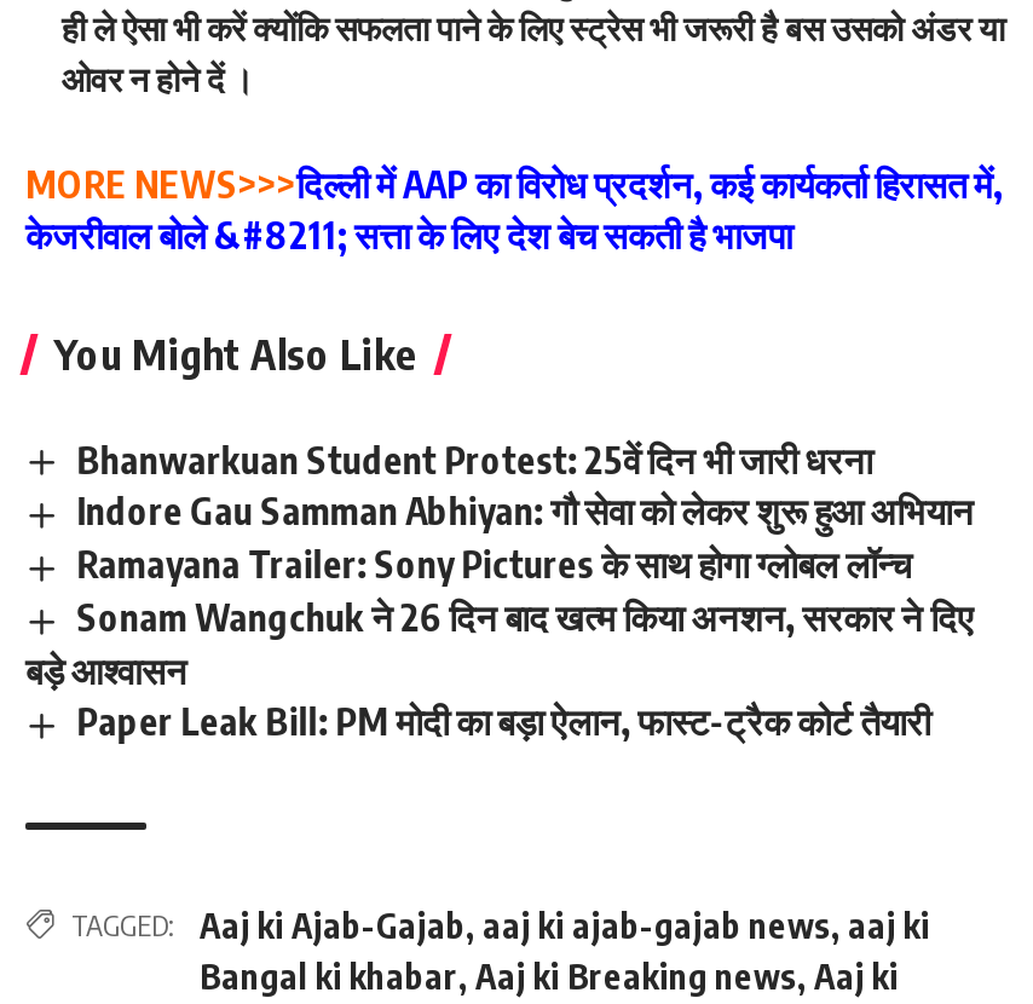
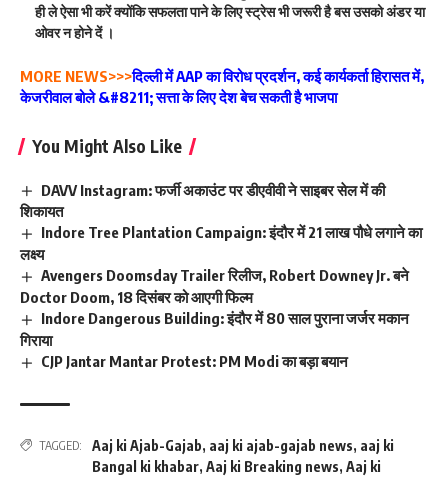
[25,437,974,743] Bhanwarkuan Student Protest: 25वें दिन भी जारी धरना | Indore Gau Samman Abhiyan: गौ सेवा को लेकर शुरू हुआ अभियान | Ramayana Trailer: Sony Pictures के साथ होगा ग्लोबल लॉन्च | Sonam Wangchuk ने 26 दिन बाद खत्म किया अनशन, सरकार ने दिए | बड़े आश्वासन | Paper Leak Bill: PM मोदी का बड़ा ऐलान, फास्ट-ट्रैक कोर्ट तैयारी -> [20,180,422,370] DAVV Instagram: फर्जी अकाउंट पर डीएवीवी ने साइबर सेल में की | शिकायत | Indore Tree Plantation Campaign: इंदौर में 21 लाख पौधे लगाने का | लक्ष्य | Avengers Doomsday Trailer रिलीज, Robert Downey Jr. बने | Doctor Doom, 18 दिसंबर को आएगी फिल्म | Indore Dangerous Building: इंदौर में 80 साल पुराना जर्जर मकान | गिराया | CJP Jantar Mantar Protest: PM Modi का बड़ा बयान

